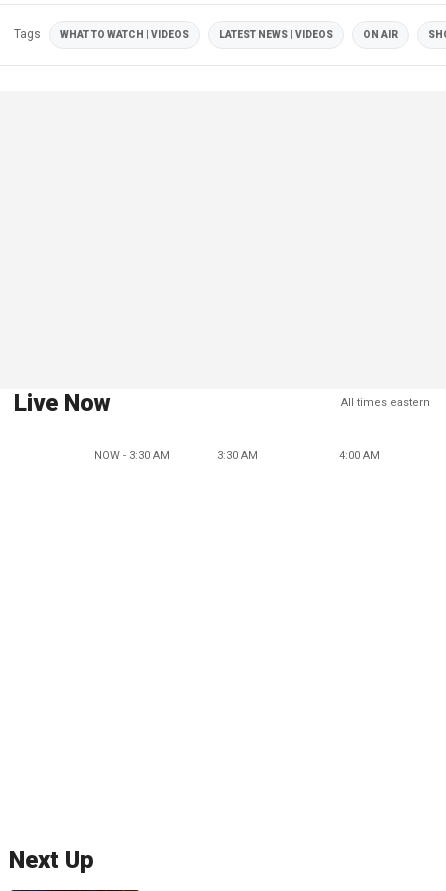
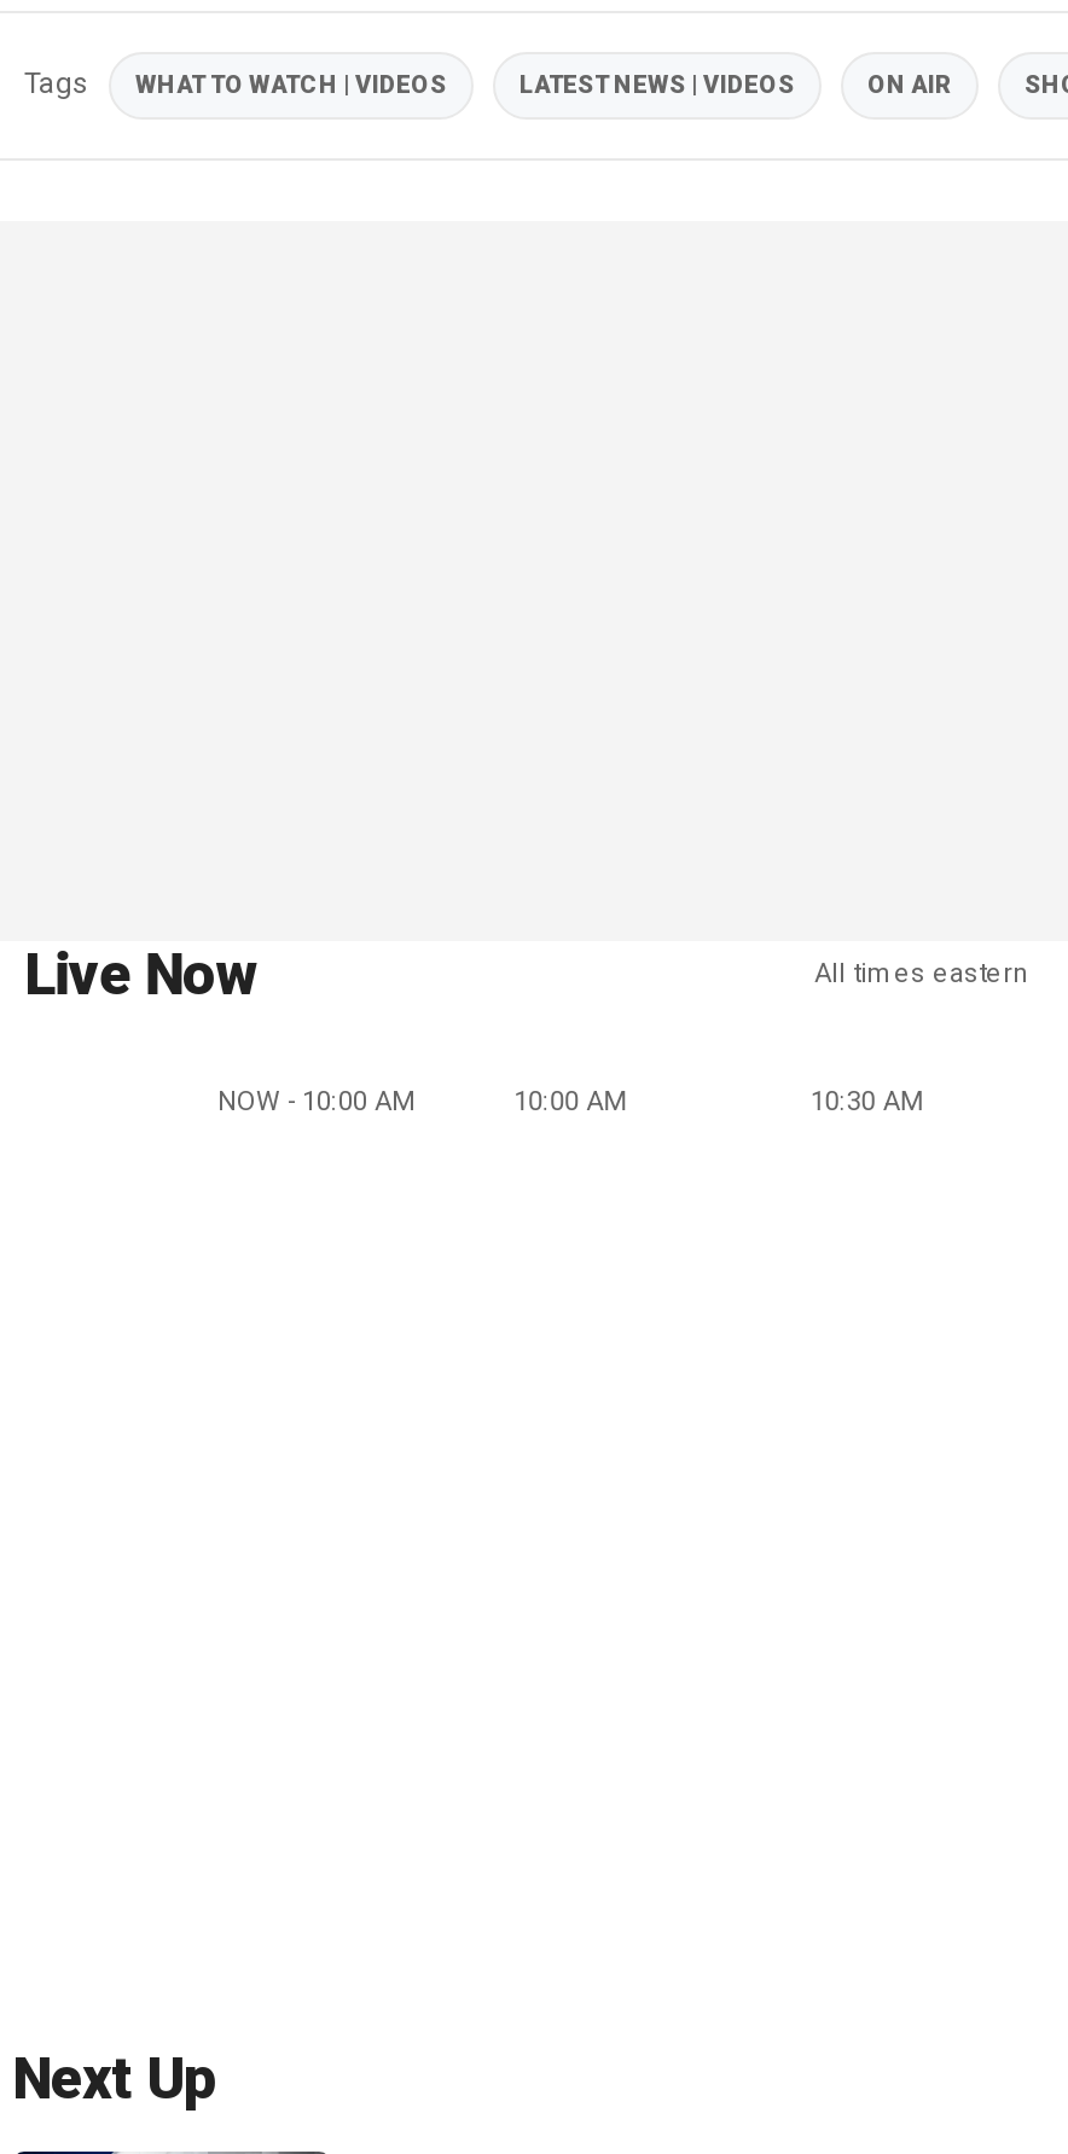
[94,449,170,462] NOW - 3:30 AM -> [217,1086,416,1117] NOW - 10:00 AM
[217,449,258,462] 3:30 AM -> [514,1086,628,1117] 10:00 AM
[339,449,380,462] 4:00 AM -> [810,1086,924,1117] 10:30 AM

